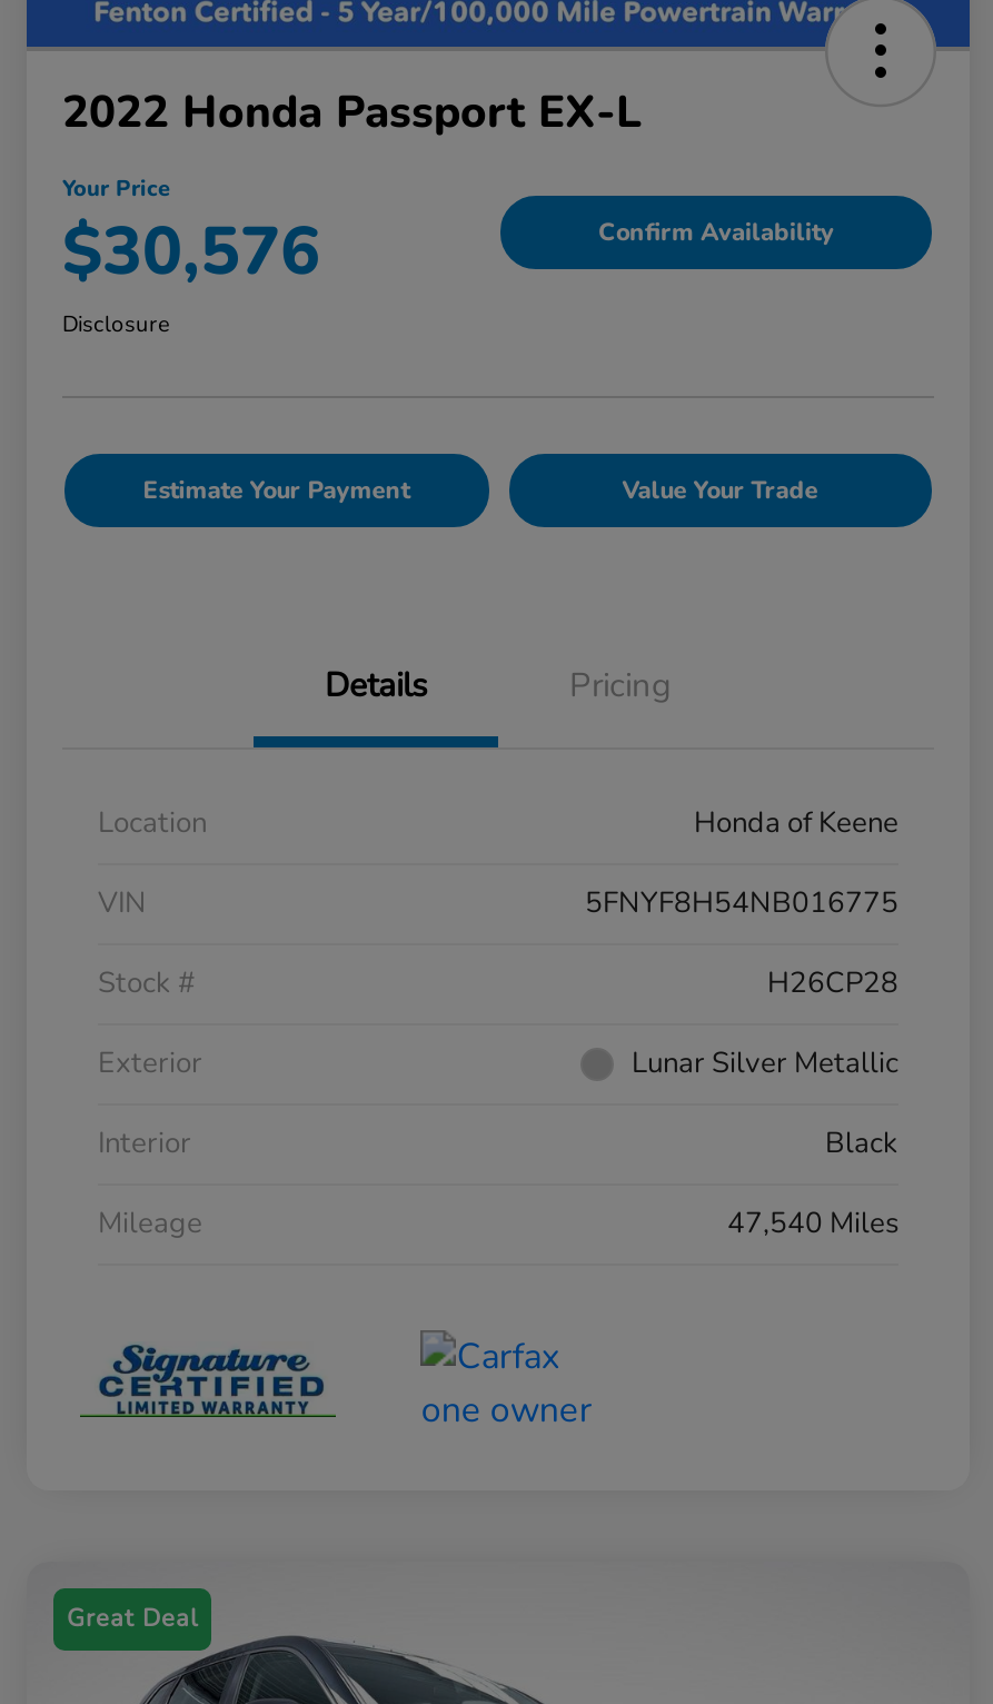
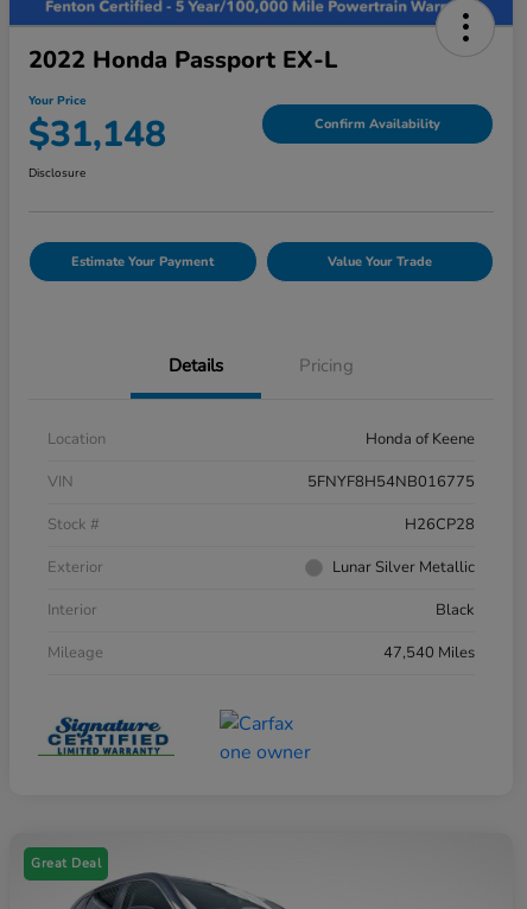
[62,207,320,299] $30,576 -> [28,111,166,159] $31,148

